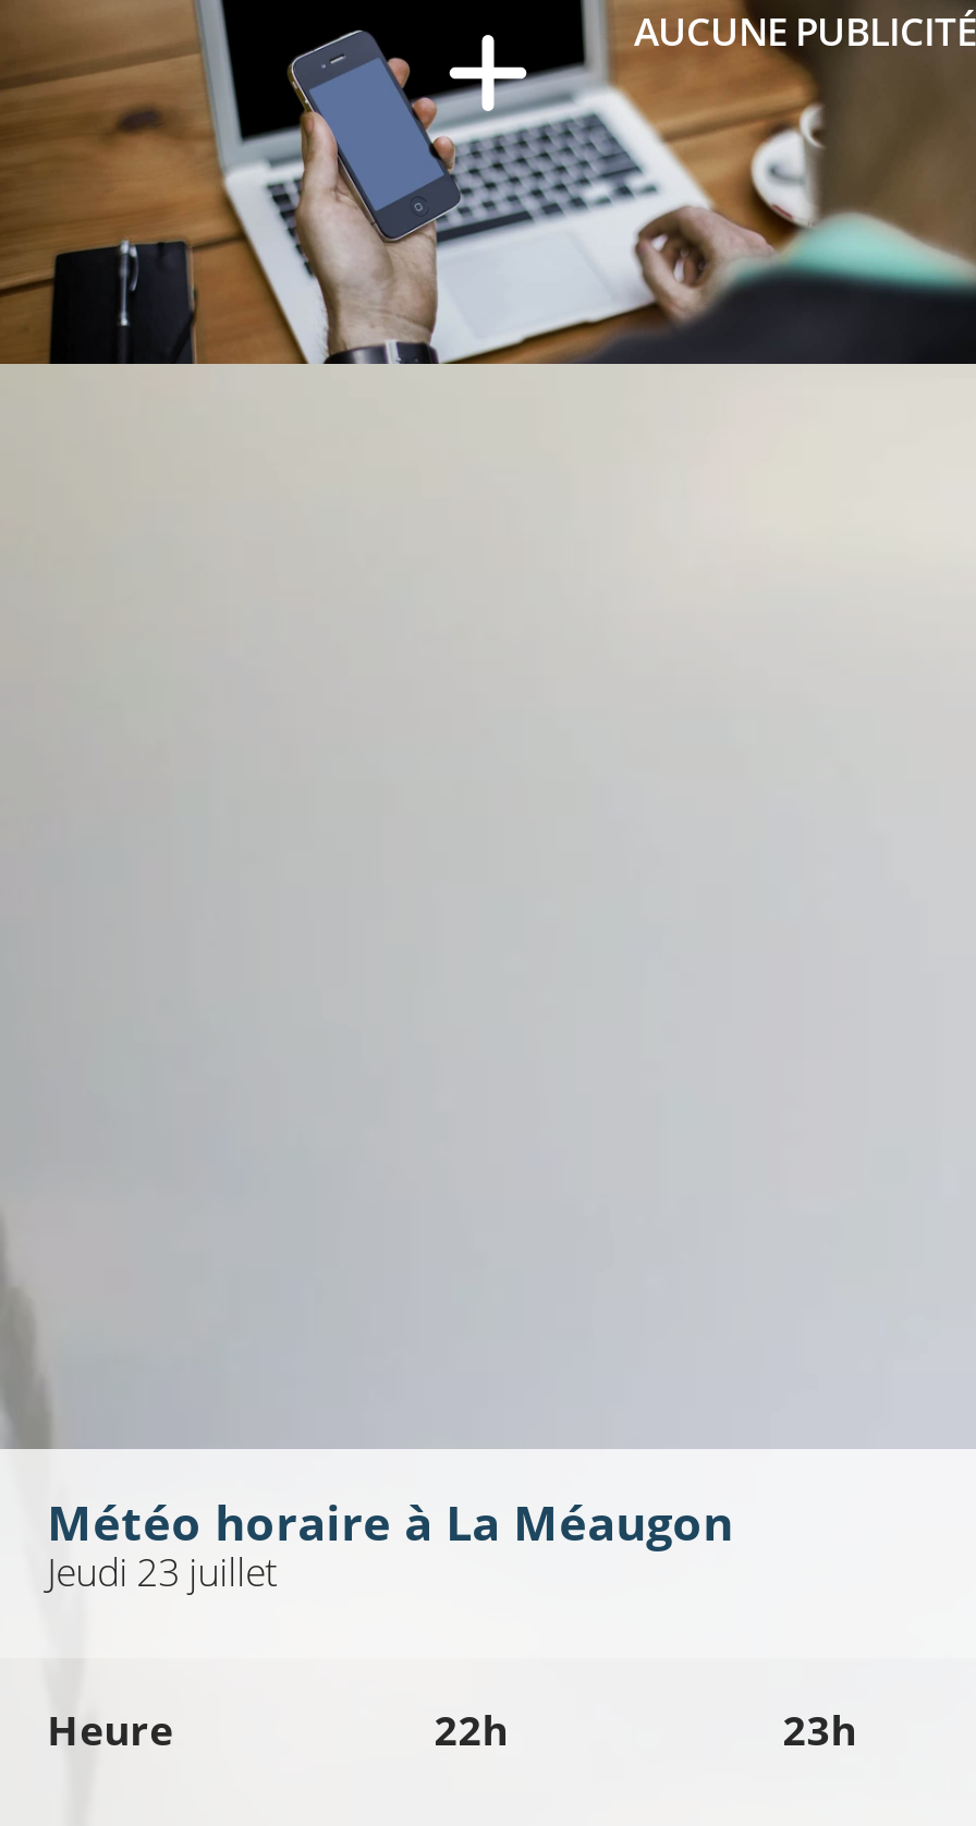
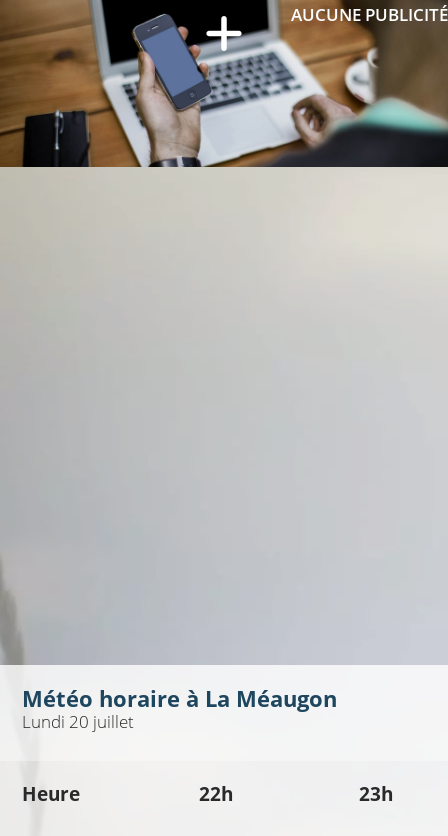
[47,1548,278,1598] Jeudi 23 juillet -> [22,710,134,733] Lundi 20 juillet

